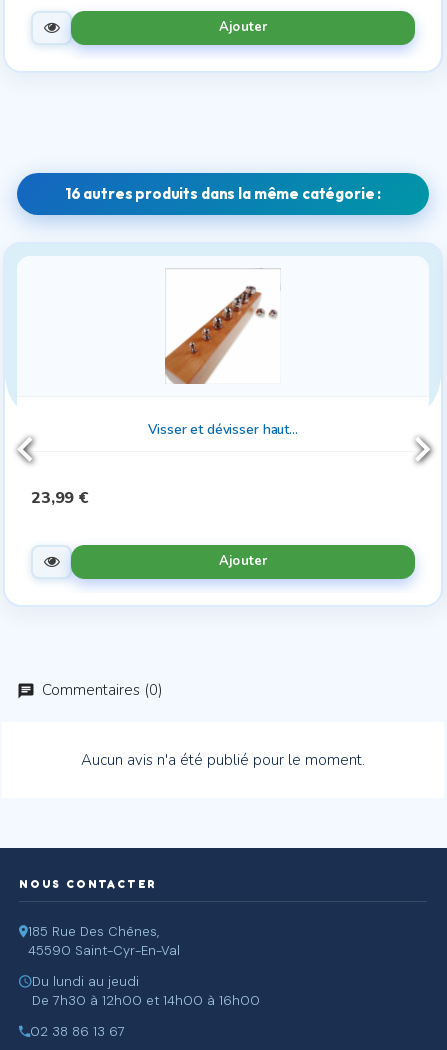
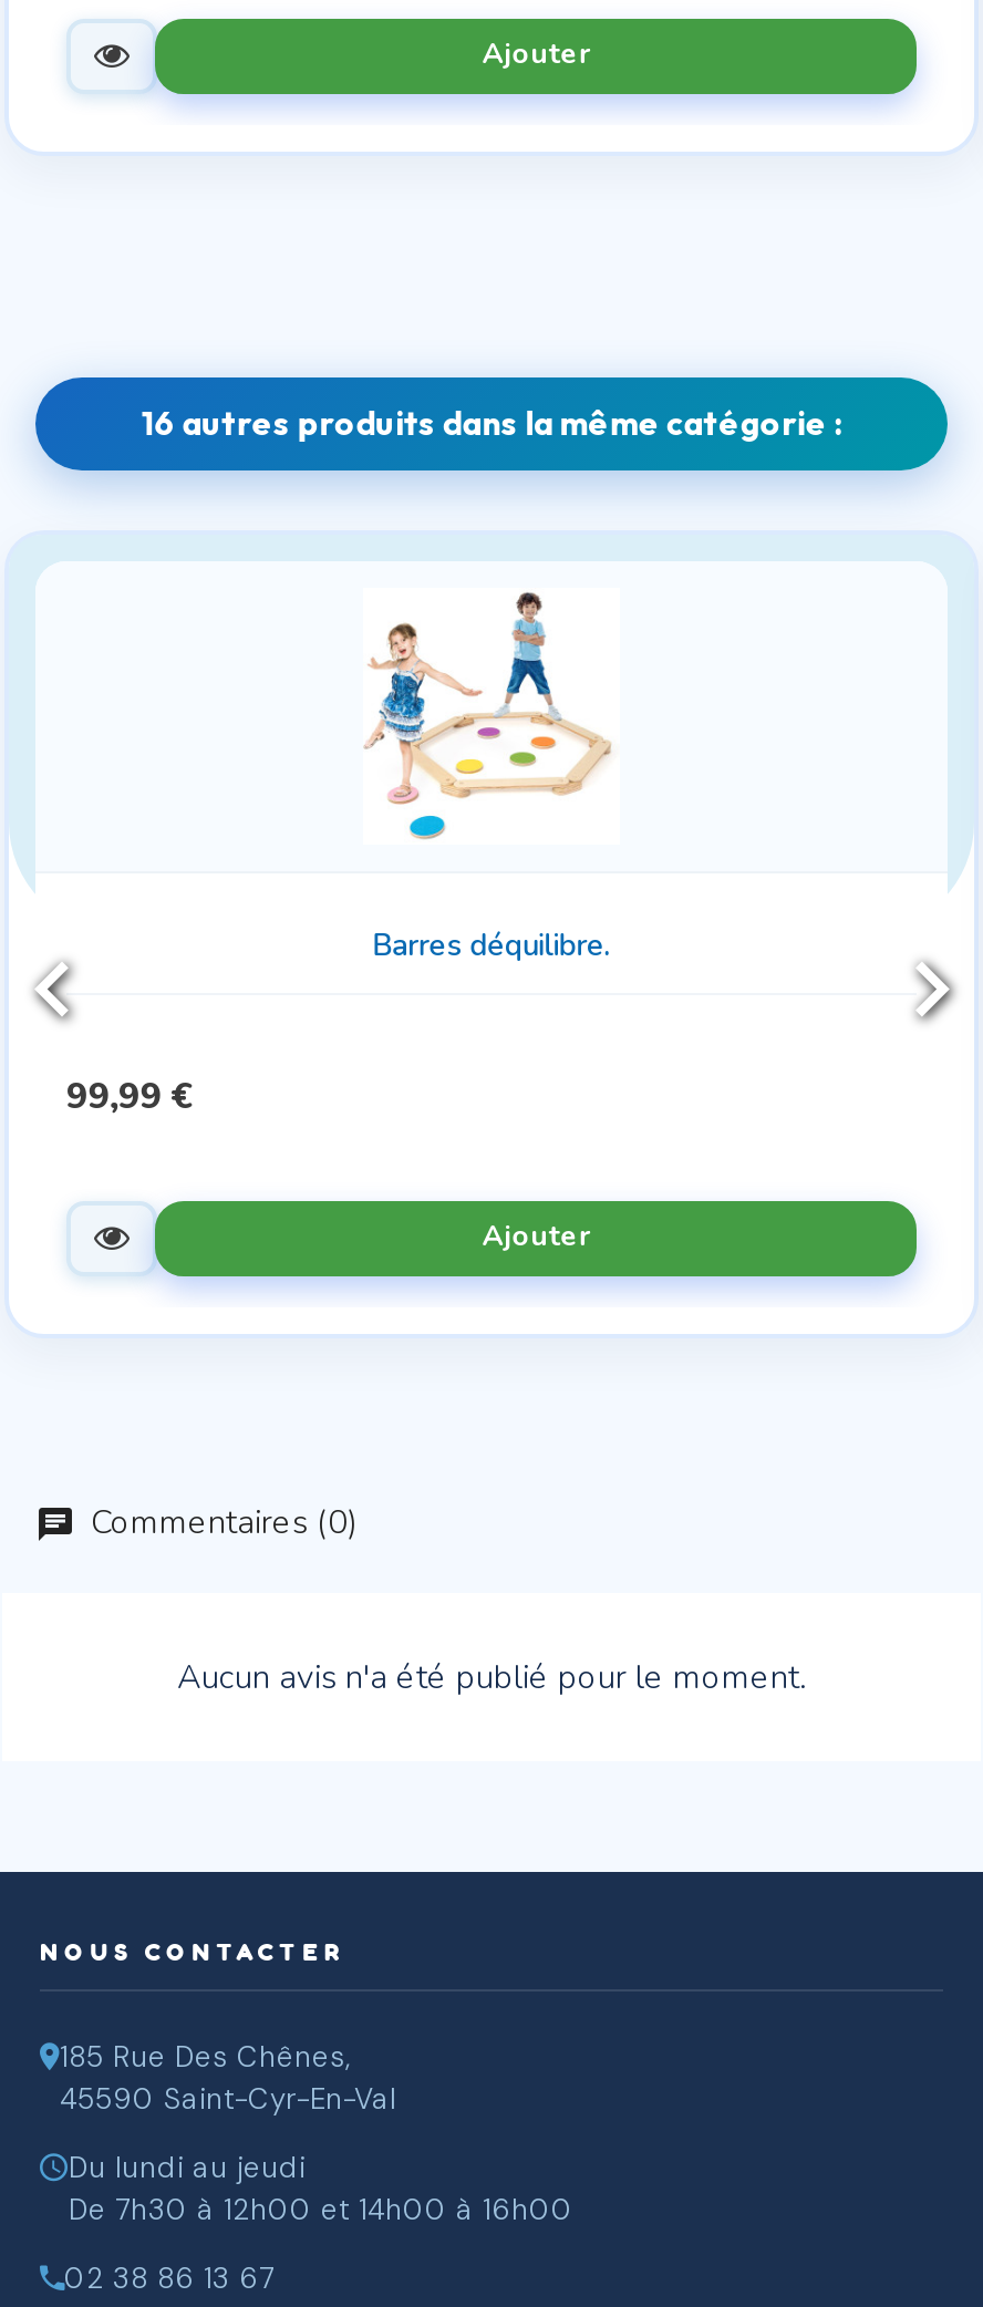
[148,270,298,439] [image] | Visser et dévisser haut... -> [363,592,613,966] [image] | Barres déquilibre.
[31,487,88,509] 23,99 € -> [66,1072,192,1121] 99,99 €

